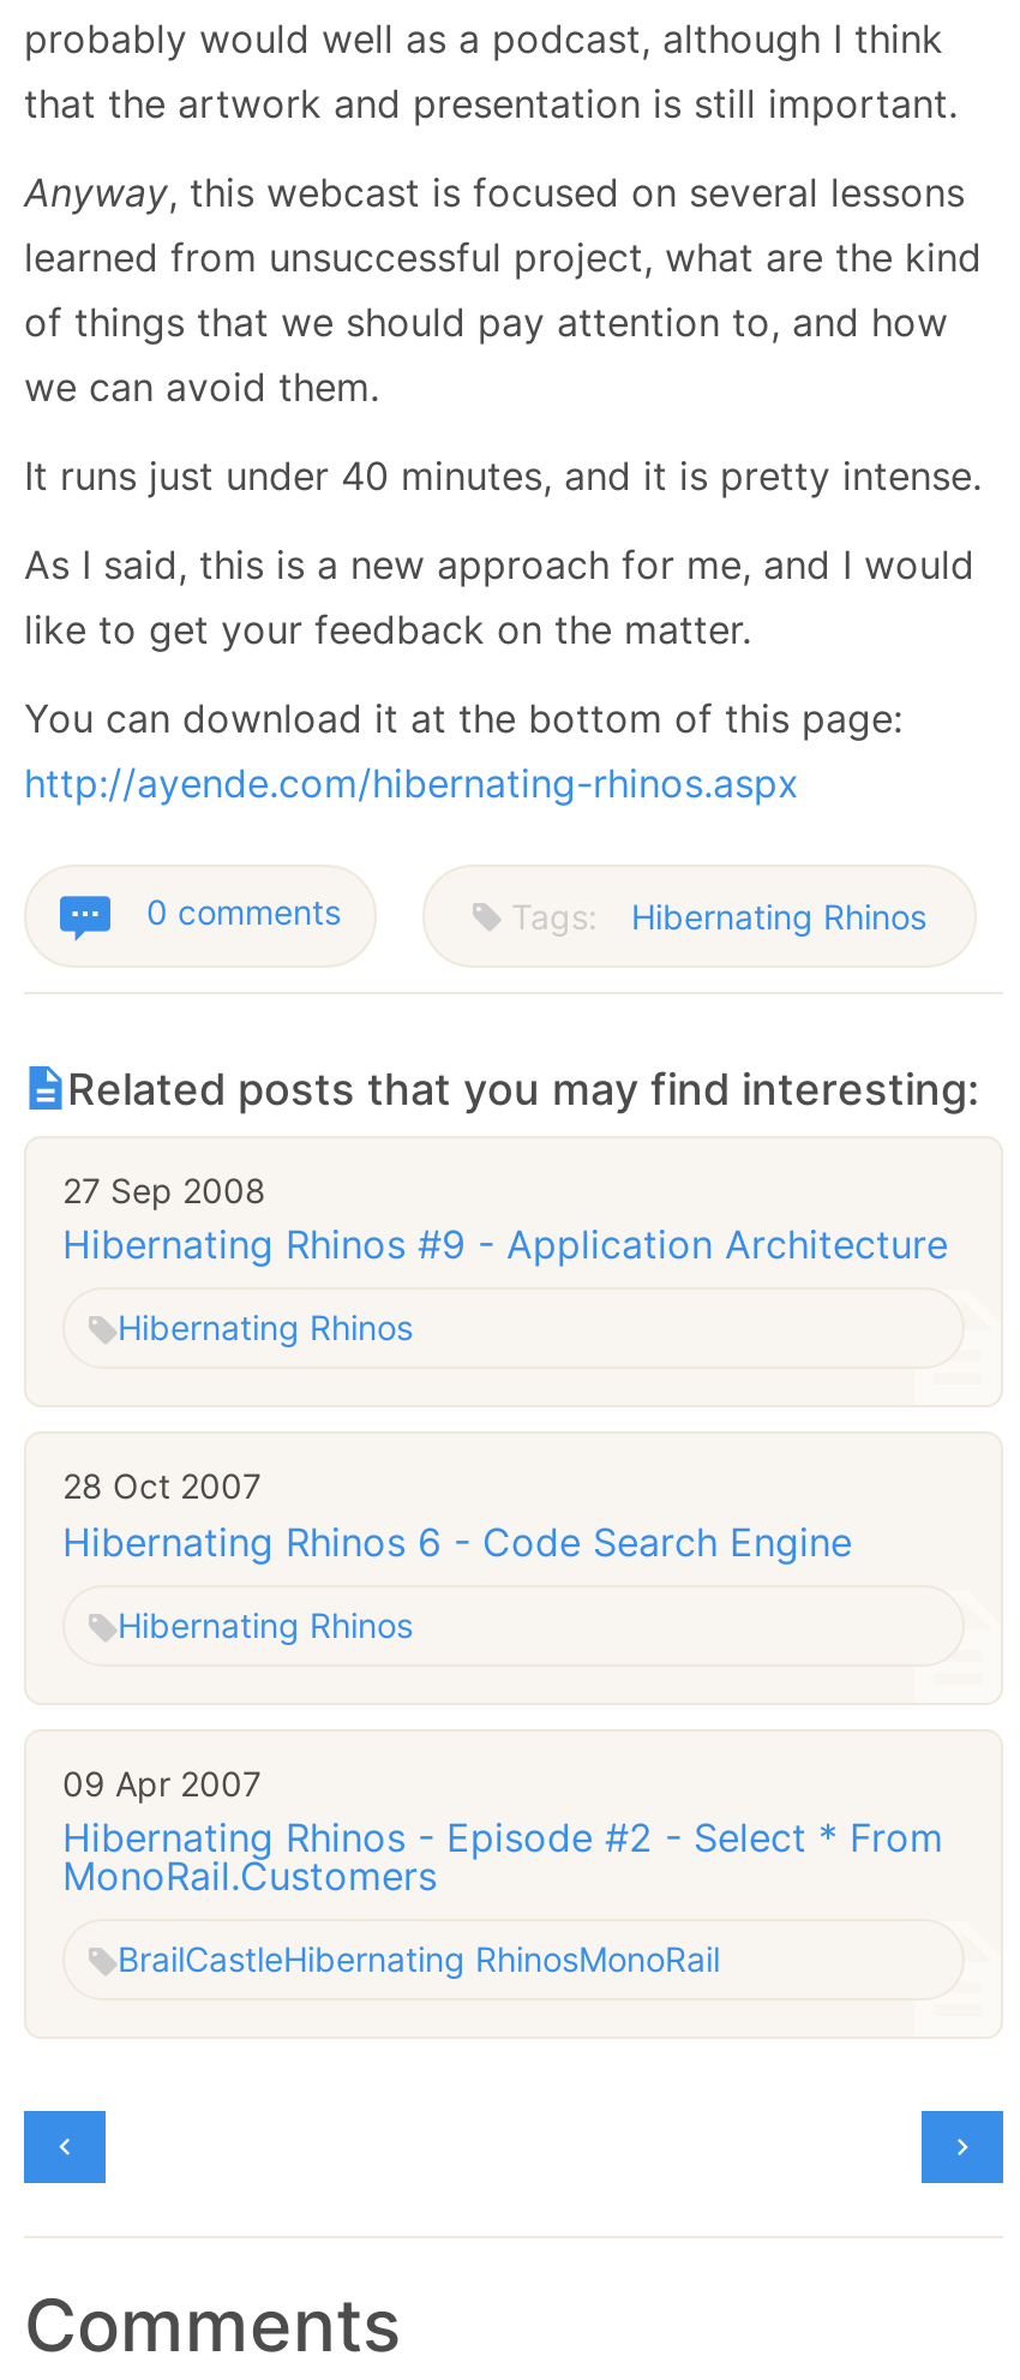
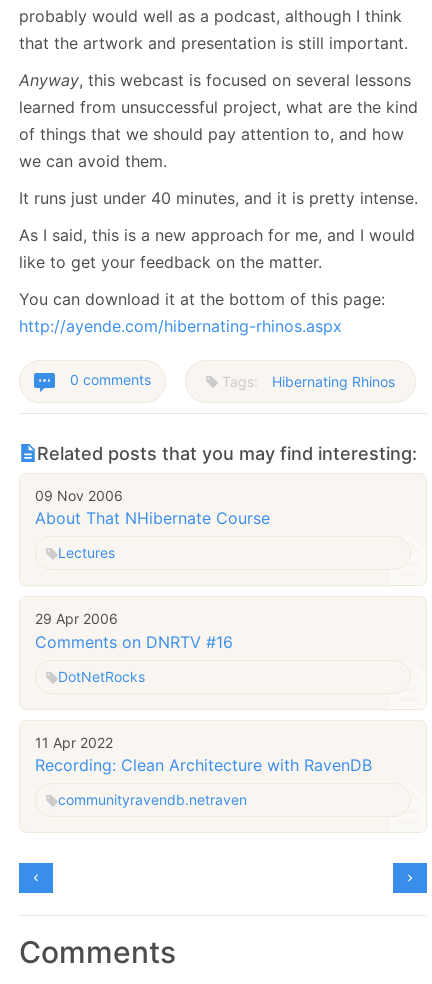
[62,1169,948,1269] 27 Sep 2008 | Hibernating Rhinos #9 - Application Architecture -> [35,487,270,528] 09 Nov 2006 | About That NHibernate Course
[118,1307,413,1348] Hibernating Rhinos -> [58,544,115,561] Lectures
[62,1465,852,1565] 28 Oct 2007 | Hibernating Rhinos 6 - Code Search Engine -> [35,610,233,652] 29 Apr 2006 | Comments on DNRTV #16
[118,1604,413,1644] Hibernating Rhinos -> [58,668,145,685] DotNetRocks
[62,1762,943,1900] 09 Apr 2007 | Hibernating Rhinos - Episode #2 - Select * From | MonoRail.Customers -> [35,734,372,775] 11 Apr 2022 | Recording: Clean Architecture with RavenDB
[118,1939,720,1979] BrailCastleHibernating RhinosMonoRail -> [58,791,247,808] communityravendb.netraven

